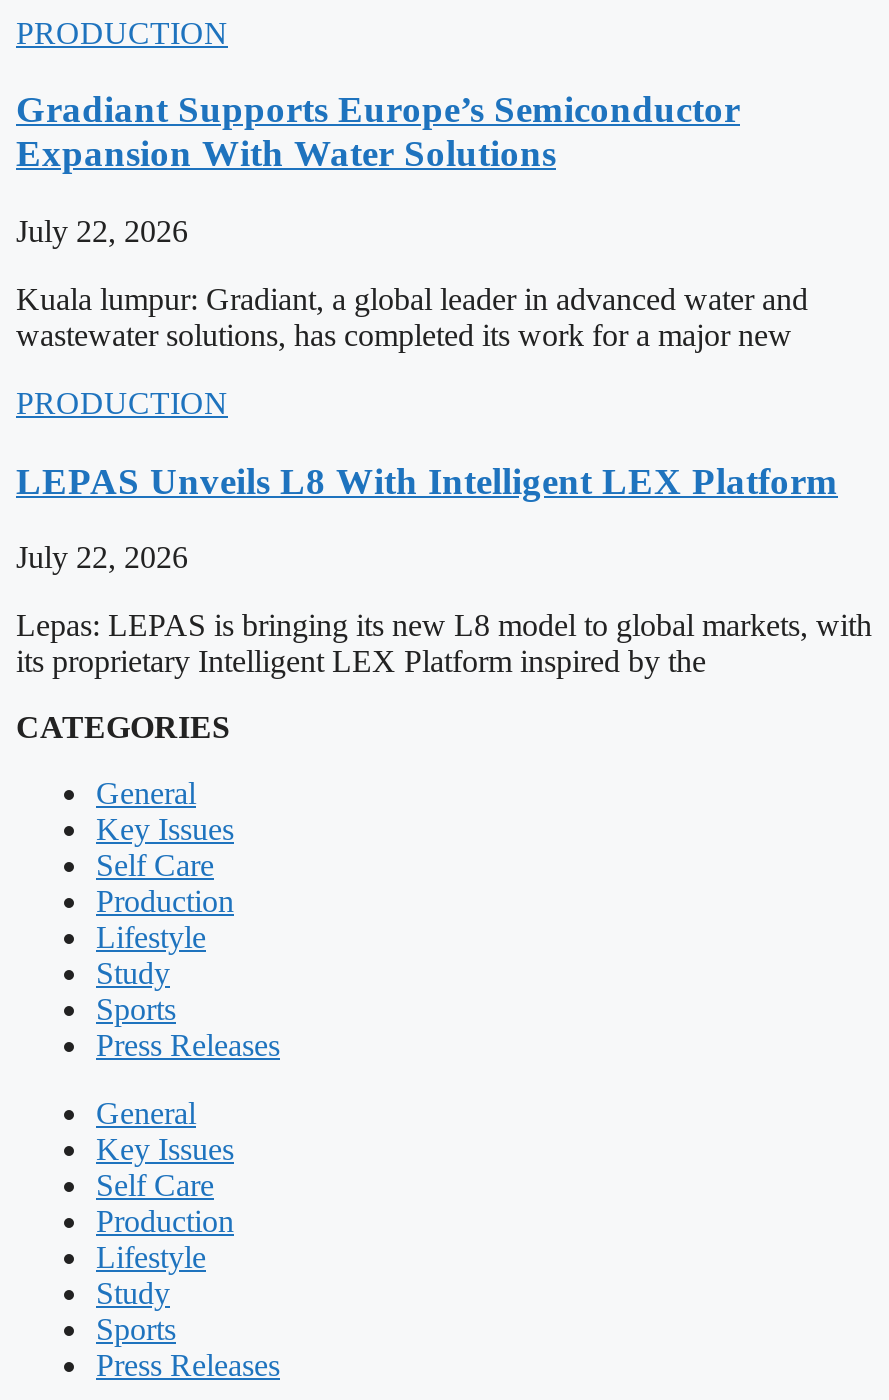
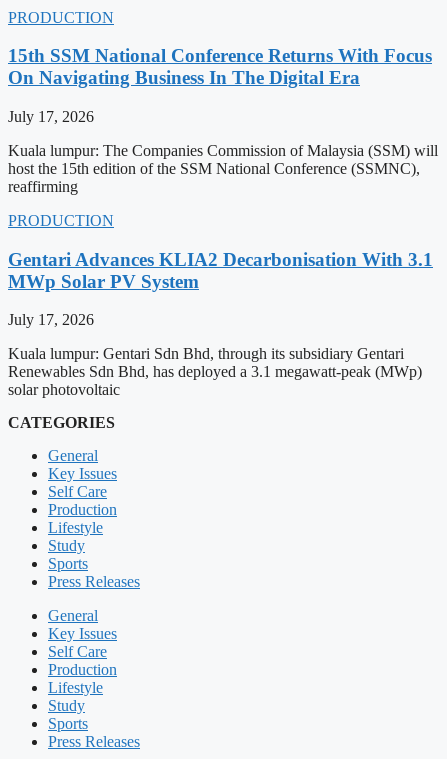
[16,89,740,175] Gradiant Supports Europe’s Semiconductor | Expansion With Water Solutions -> [8,45,432,88] 15th SSM National Conference Returns With Focus | On Navigating Business In The Digital Era
[16,214,188,248] July 22, 2026 -> [8,108,94,125] July 17, 2026
[16,282,808,352] Kuala lumpur: Gradiant, a global leader in advanced water and | wastewater solutions, has completed its work for a major new -> [8,142,438,195] Kuala lumpur: The Companies Commission of Malaysia (SSM) will | host the 15th edition of the SSM National Conference (SSMNC), | reaffirming
[16,459,838,501] LEPAS Unveils L8 With Intelligent LEX Platform -> [8,249,433,292] Gentari Advances KLIA2 Decarbonisation With 3.1 | MWp Solar PV System
[16,541,188,575] July 22, 2026 -> [8,311,94,328] July 17, 2026
[16,609,872,679] Lepas: LEPAS is bringing its new L8 model to global markets, with | its proprietary Intelligent LEX Platform inspired by the -> [8,345,422,398] Kuala lumpur: Gentari Sdn Bhd, through its subsidiary Gentari | Renewables Sdn Bhd, has deployed a 3.1 megawatt-peak (MWp) | solar photovoltaic

